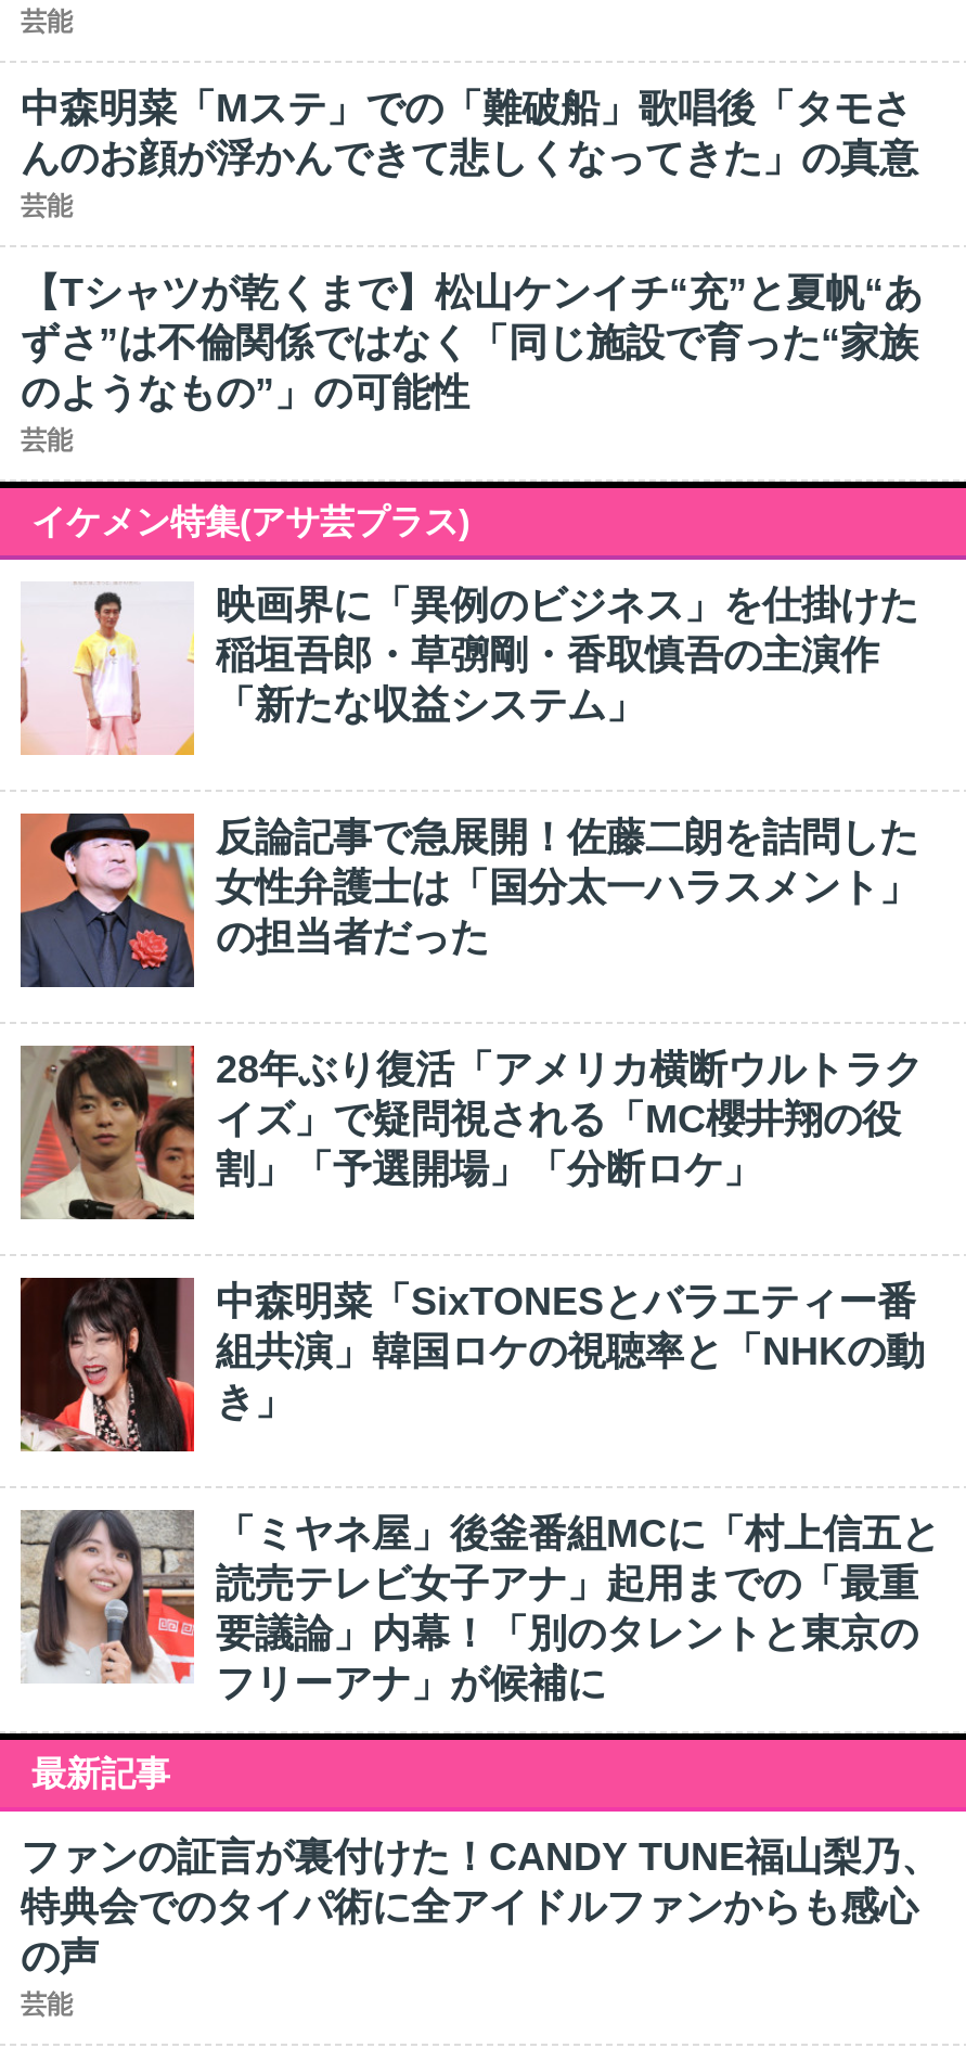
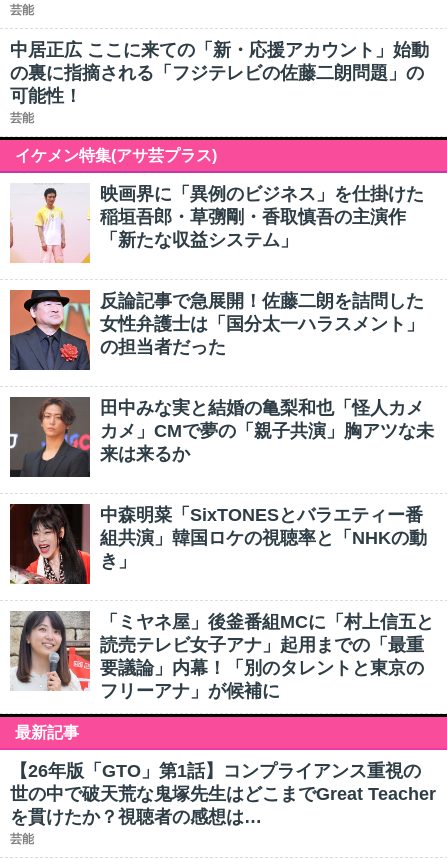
[21,87,923,414] 中森明菜「Mステ」での「難破船」歌唱後「タモさ | んのお顔が浮かんできて悲しくなってきた」の真意 | 芸能 | 【Tシャツが乾くまで】松山ケンイチ“充”と夏帆“あ | ずさ”は不倫関係ではなく「同じ施設で育った“家族 | のようなもの”」の可能性 -> [10,40,429,106] 中居正広 ここに来ての「新・応援アカウント」始動 | の裏に指摘される「フジテレビの佐藤二朗問題」の | 可能性！
[18,1046,923,1221] [image] | 28年ぶり復活「アメリカ横断ウルトラク | イズ」で疑問視される「MC櫻井翔の役 | 割」「予選開場」「分断ロケ」 -> [9,397,434,478] [image] | 田中みな実と結婚の亀梨和也「怪人カメ | カメ」CMで夢の「親子共演」胸アツな未 | 来は来るか
[21,1835,940,1979] ファンの証言が裏付けた！CANDY TUNE福山梨乃、 | 特典会でのタイパ術に全アイドルファンからも感心 | の声 -> [10,761,436,827] 【26年版「GTO」第1話】コンプライアンス重視の | 世の中で破天荒な鬼塚先生はどこまでGreat Teacher | を貫けたか？視聴者の感想は…

